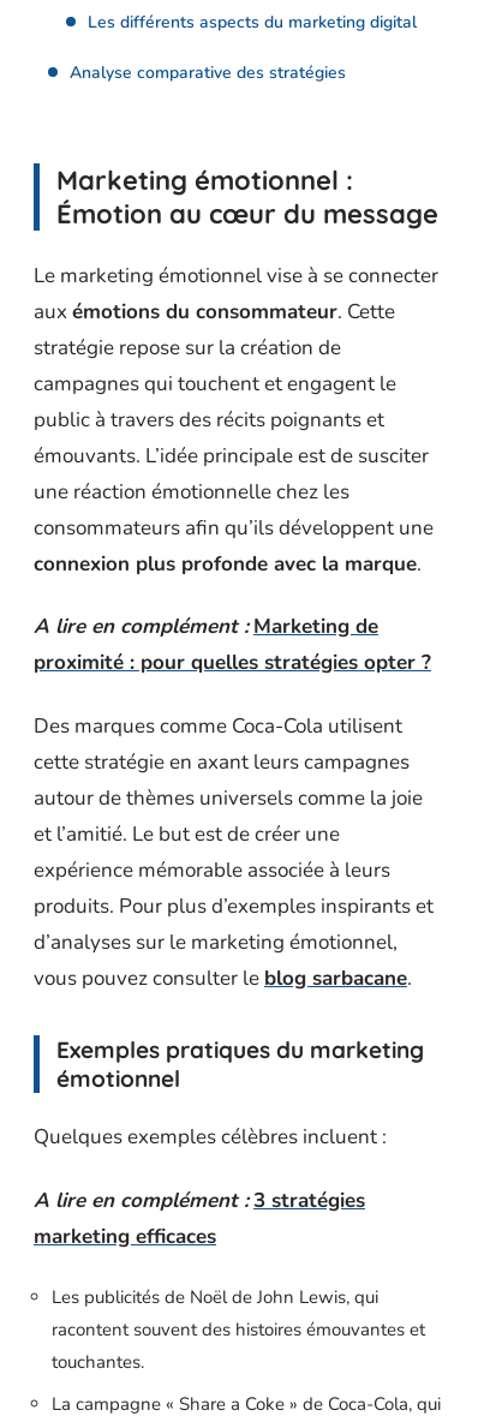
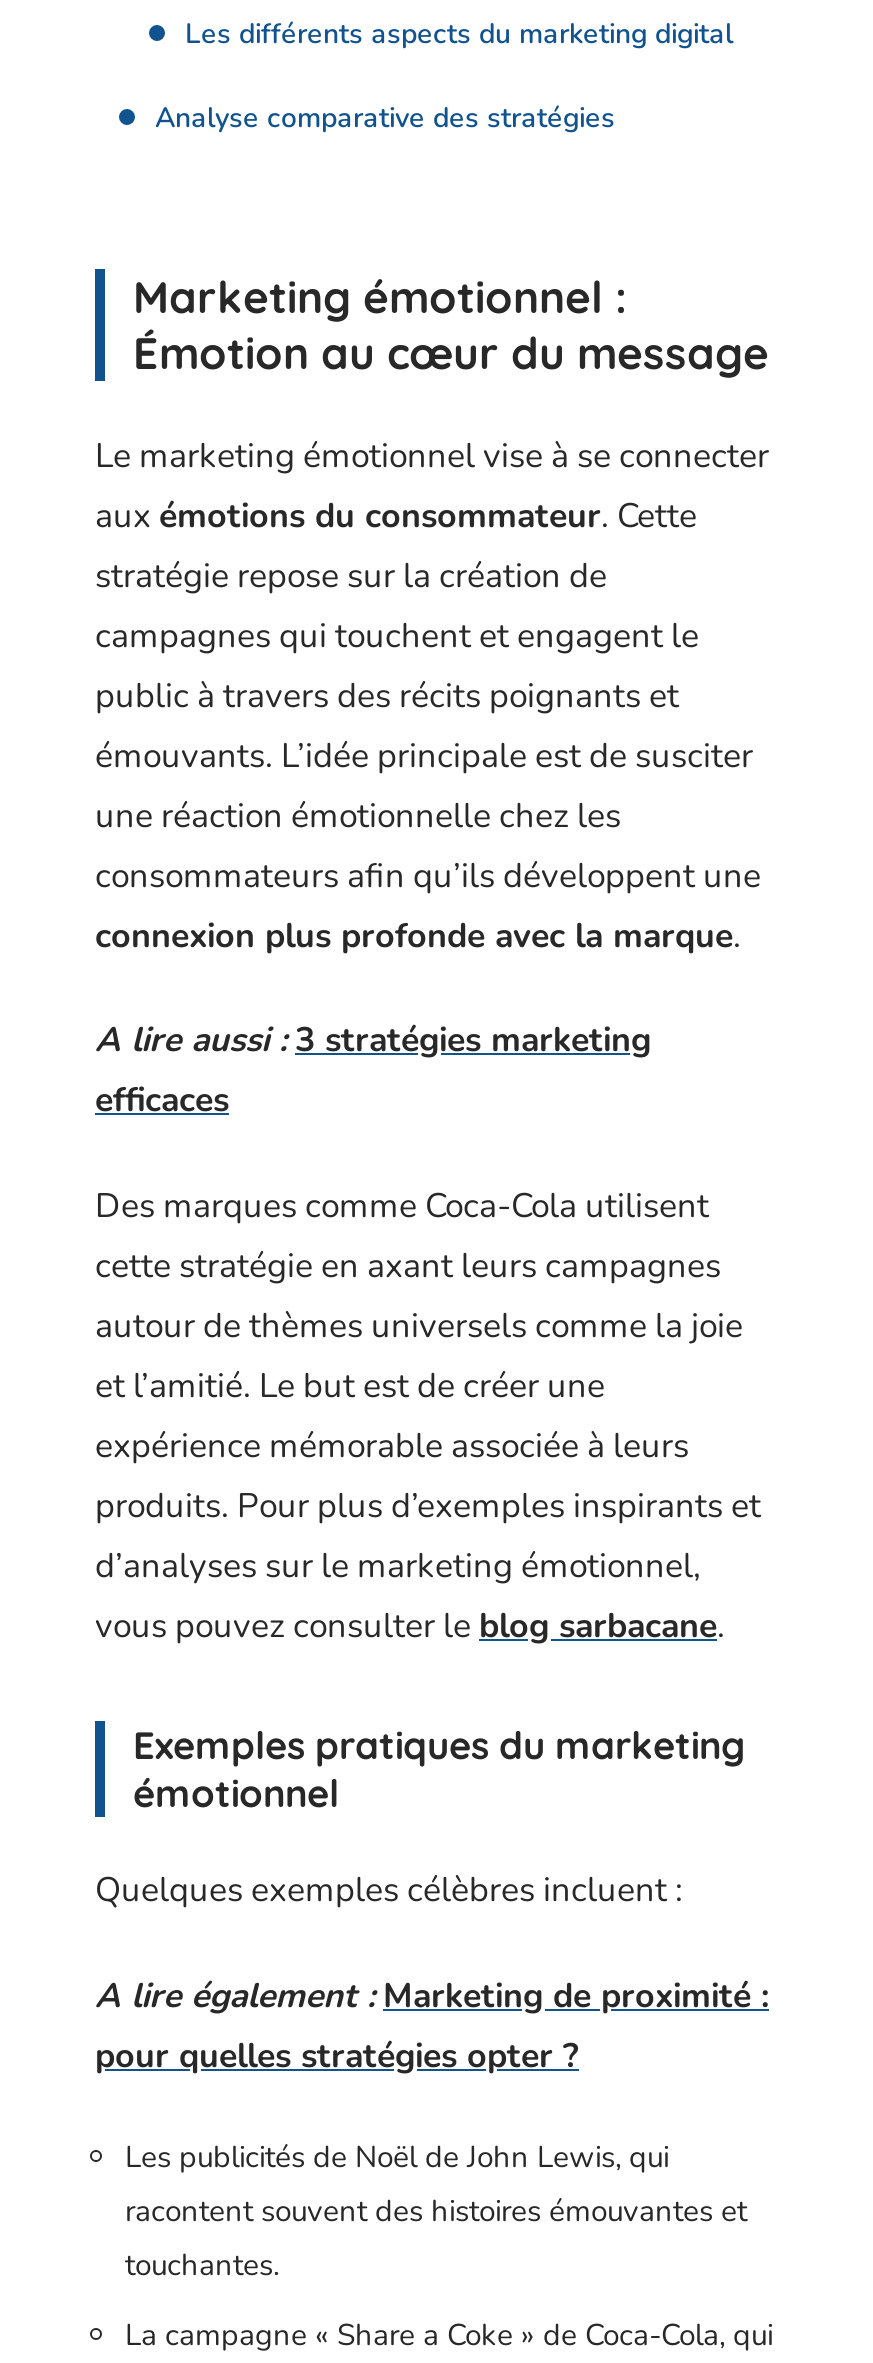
[34,613,431,676] A lire en complément : Marketing de | proximité : pour quelles stratégies opter ? -> [95,1017,651,1123] A lire aussi : 3 stratégies marketing | efficaces
[34,1186,365,1250] A lire en complément : 3 stratégies | marketing efficaces -> [95,1972,769,2078] A lire également : Marketing de proximité : | pour quelles stratégies opter ?

